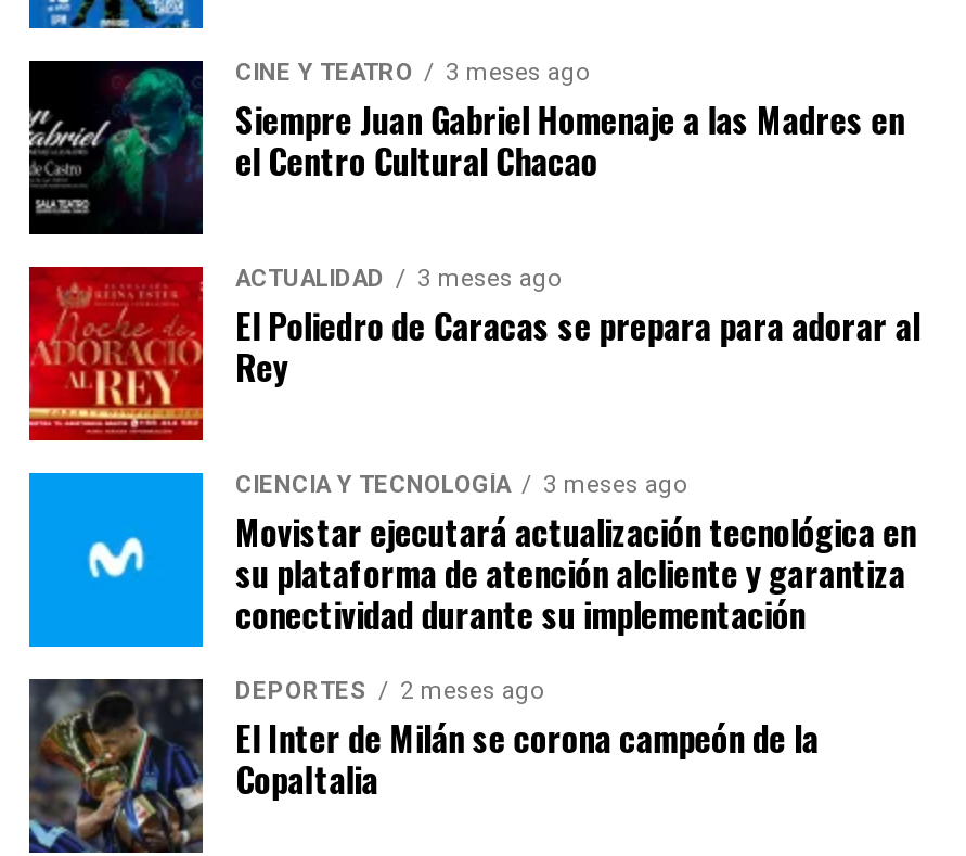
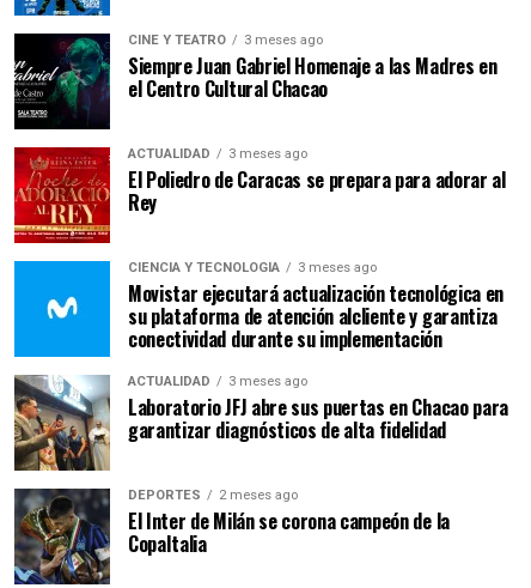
none -> [13,374,508,472] [image] | ACTUALIDAD | 3 meses ago | Laboratorio JFJ abre sus puertas en Chacao para | garantizar diagnósticos de alta fidelidad

